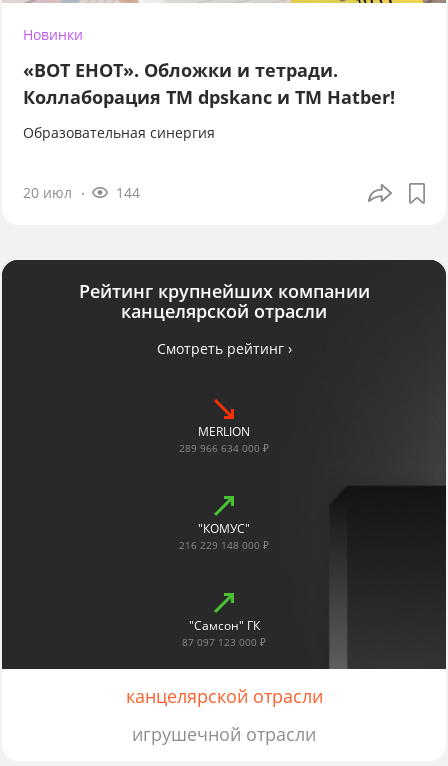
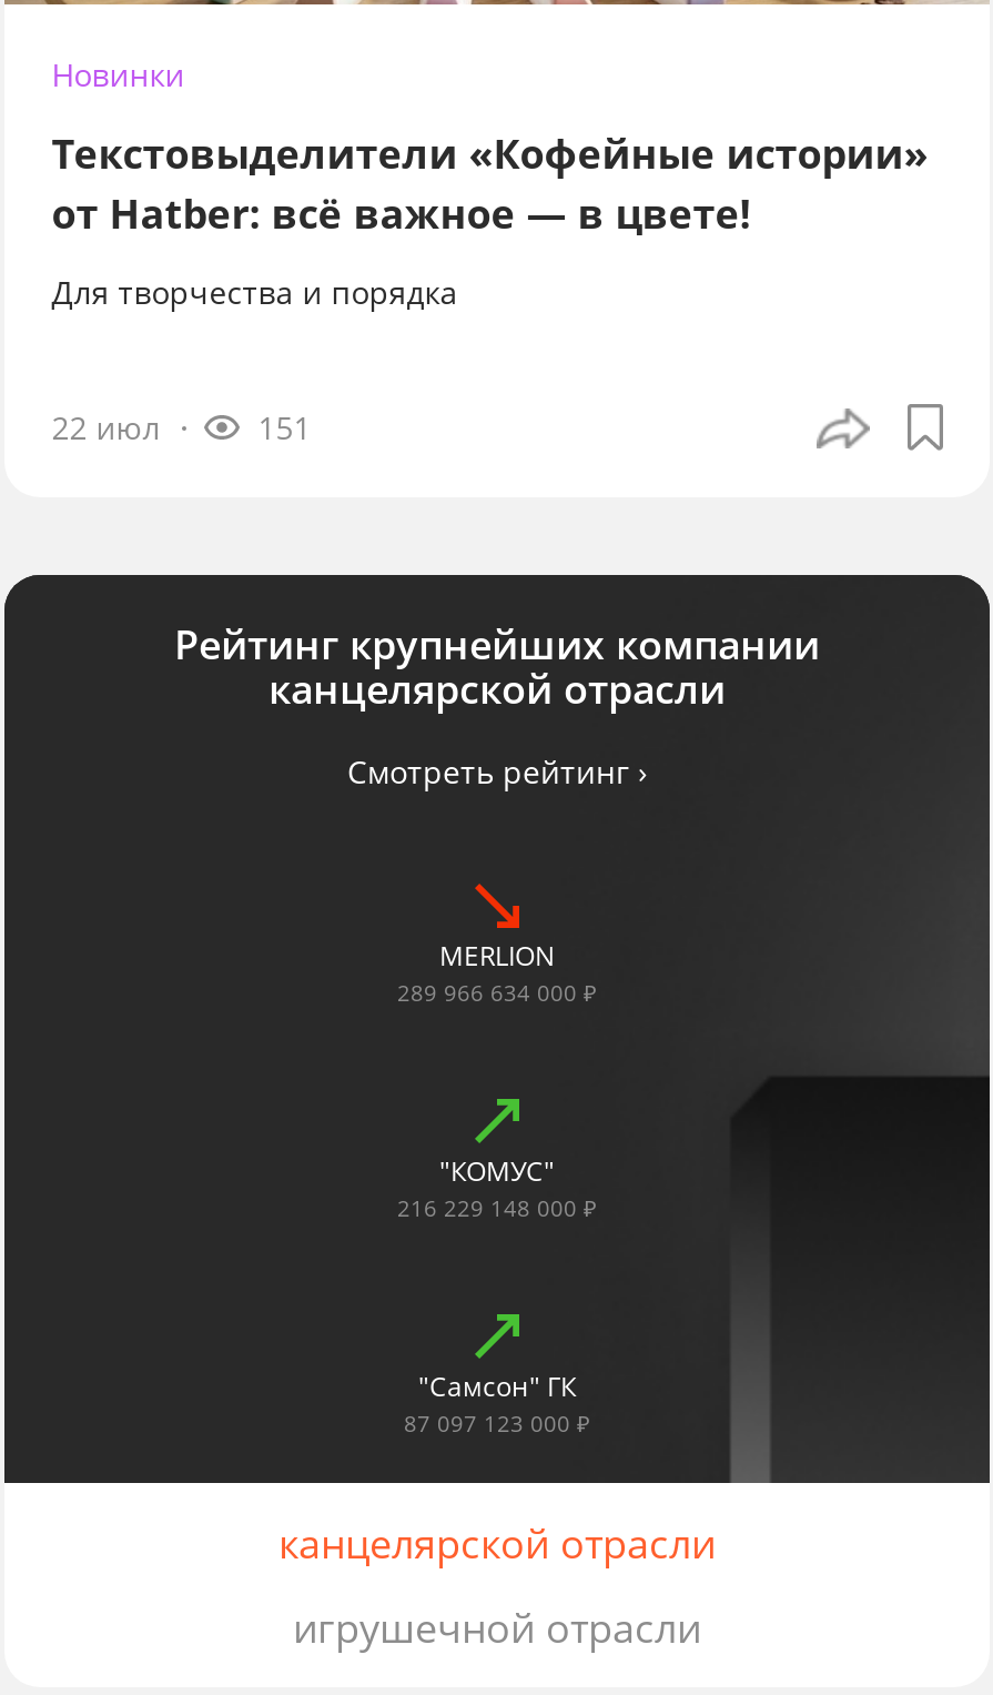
[23,57,395,108] «ВОТ ЕНОТ». Обложки и тетради. | Коллаборация TM dpskanc и ТМ Hatber! -> [52,128,928,241] Текстовыделители «Кофейные истории» | от Hatber: всё важное — в цвете!
[23,122,215,141] Образовательная синергия -> [52,272,458,314] Для творчества и порядка
[23,183,140,202] 20 июл | 144 -> [52,406,311,448] 22 июл | 151

